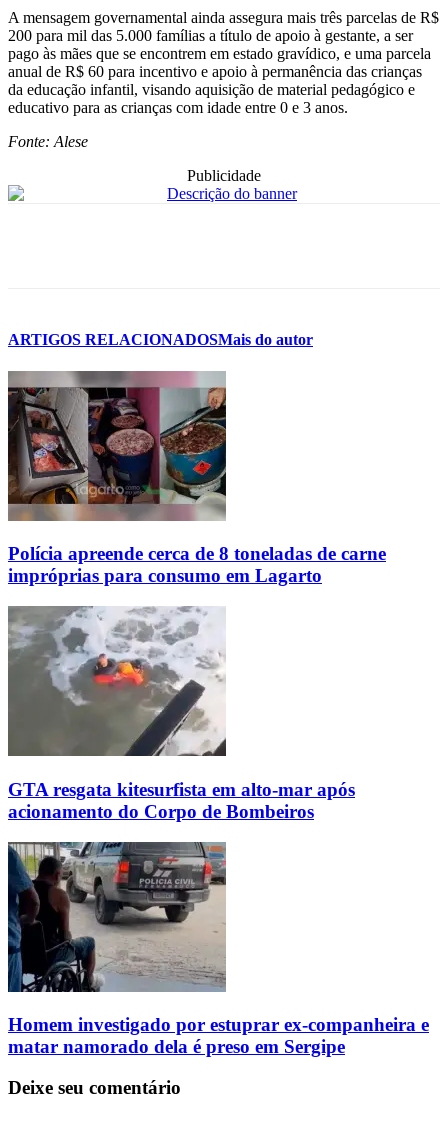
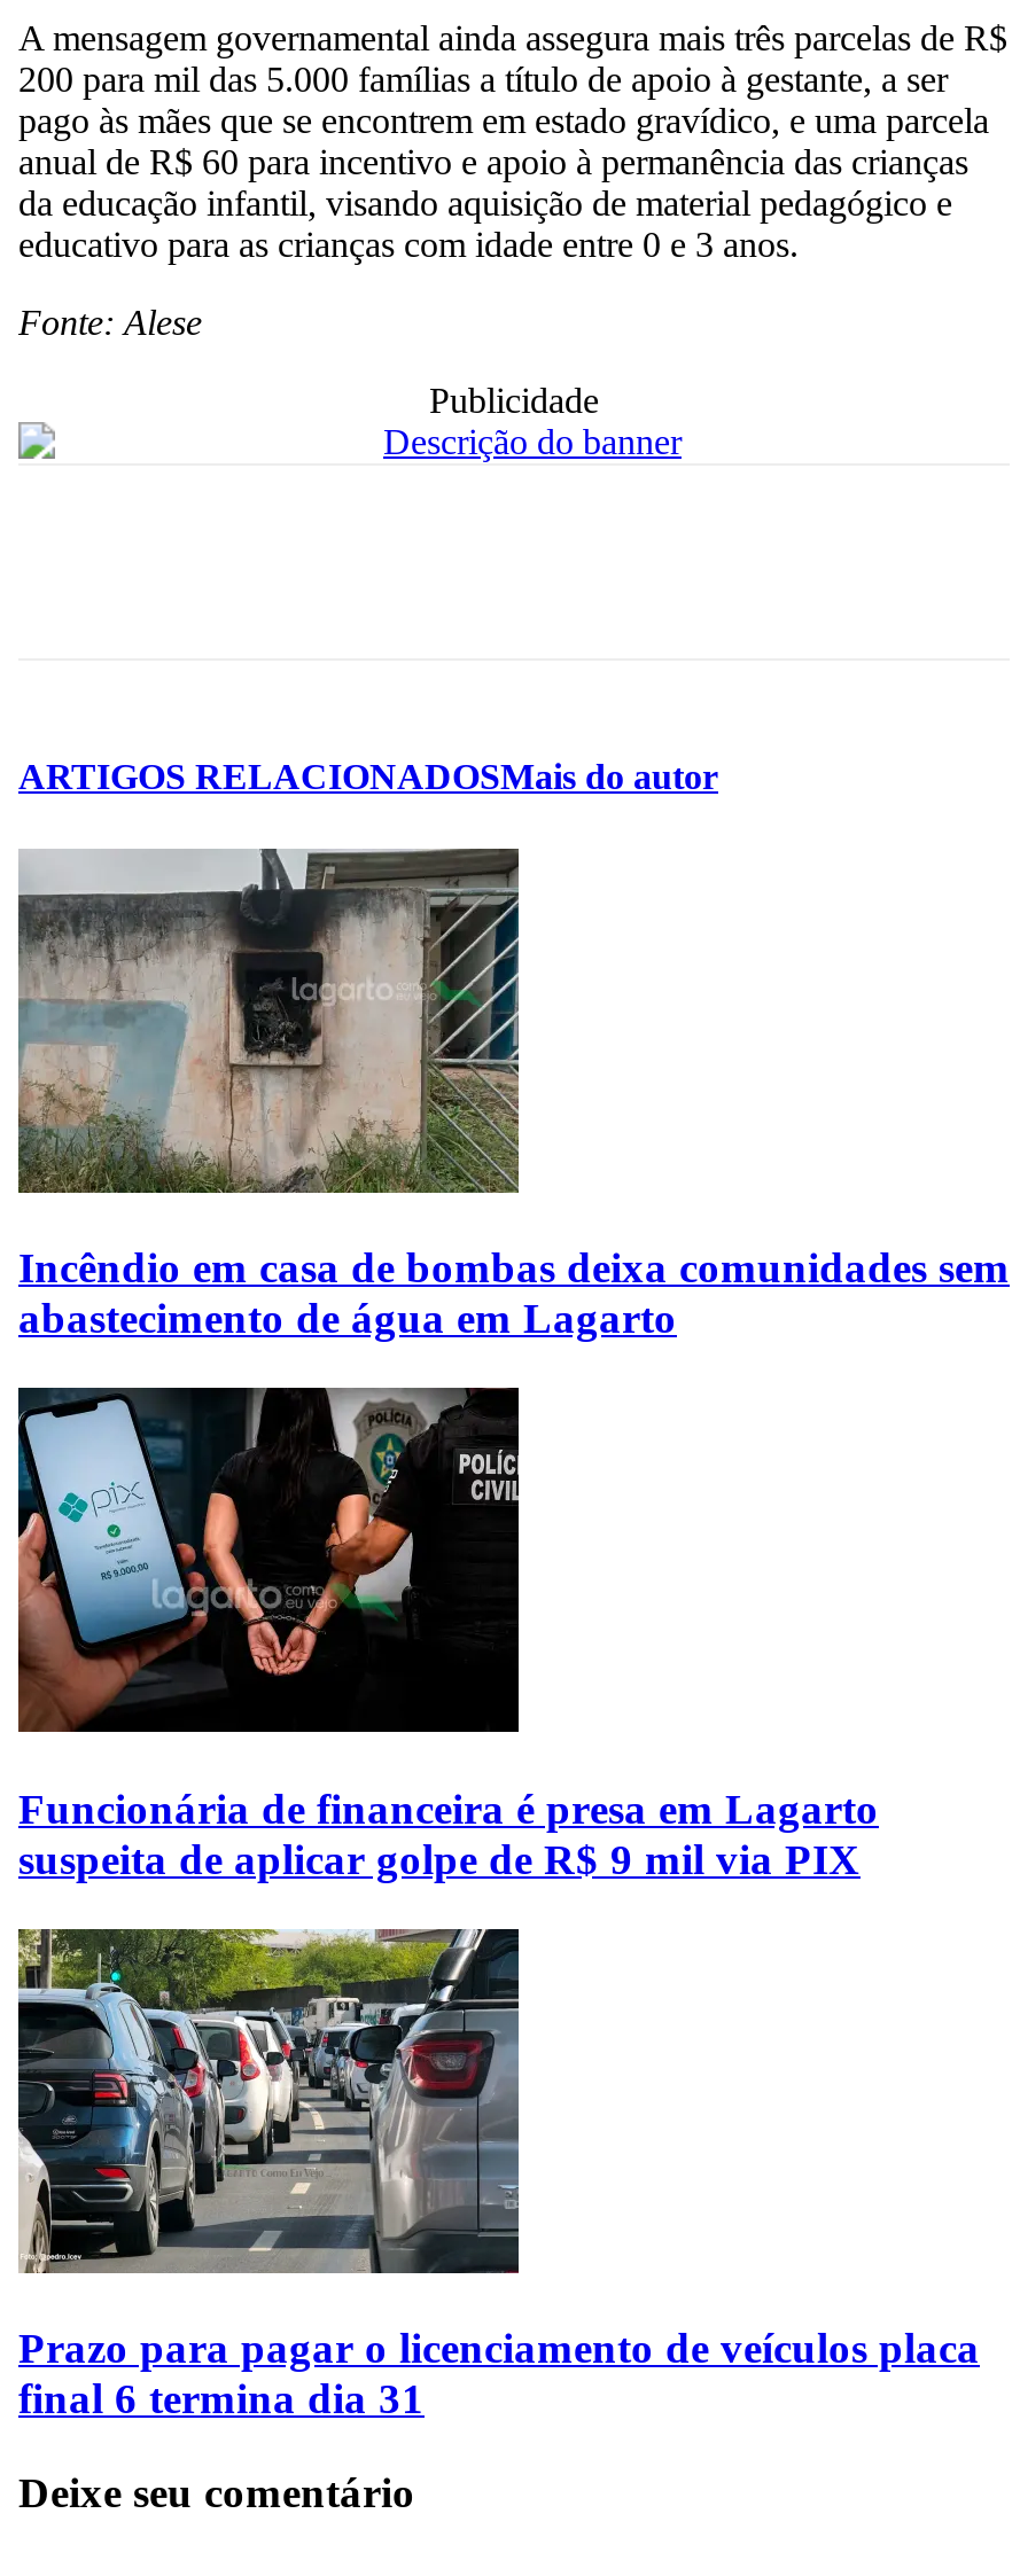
[7,371,386,586] [image] | Polícia apreende cerca de 8 toneladas de carne | impróprias para consumo em Lagarto -> [16,849,1010,1343] [image] | Incêndio em casa de bombas deixa comunidades sem | abastecimento de água em Lagarto
[7,606,355,822] [image] | GTA resgata kitesurfista em alto-mar após | acionamento do Corpo de Bombeiros -> [16,1385,879,1883] [image] | Funcionária de financeira é presa em Lagarto | suspeita de aplicar golpe de R$ 9 mil via PIX
[7,841,429,1057] [image] | Homem investigado por estuprar ex-companheira e | matar namorado dela é preso em Sergipe -> [16,1927,980,2423] [image] | Prazo para pagar o licenciamento de veículos placa | final 6 termina dia 31

